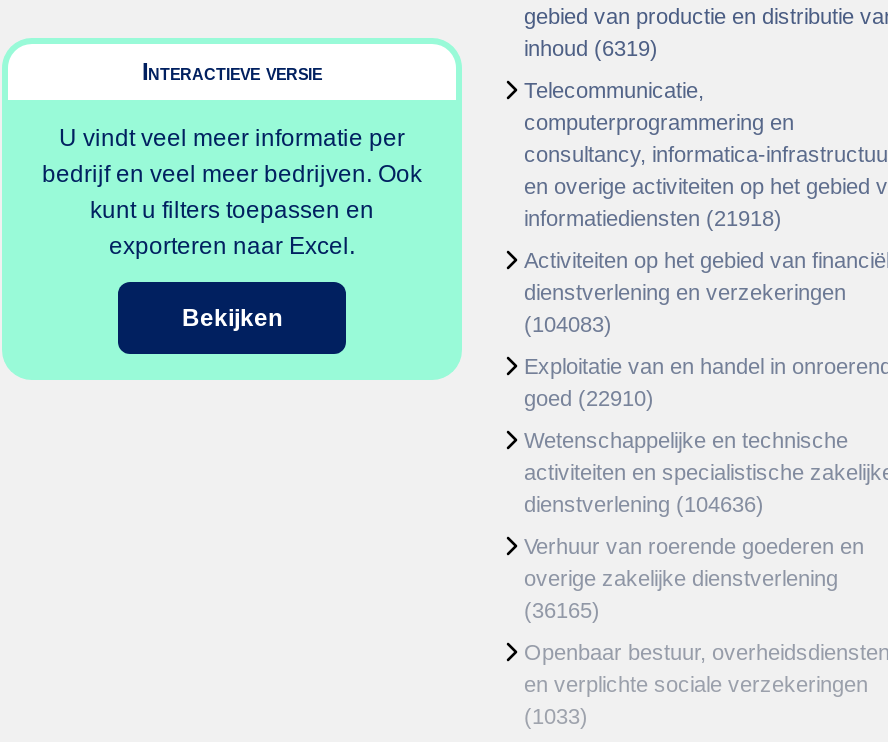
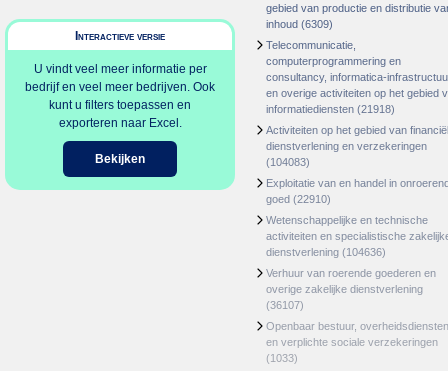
[524,37,658,61] inhoud (6319) -> [266,18,333,30] inhoud (6309)
[524,599,600,623] (36165) -> [266,299,304,311] (36107)

